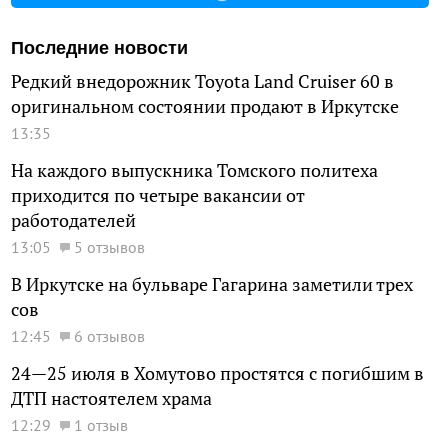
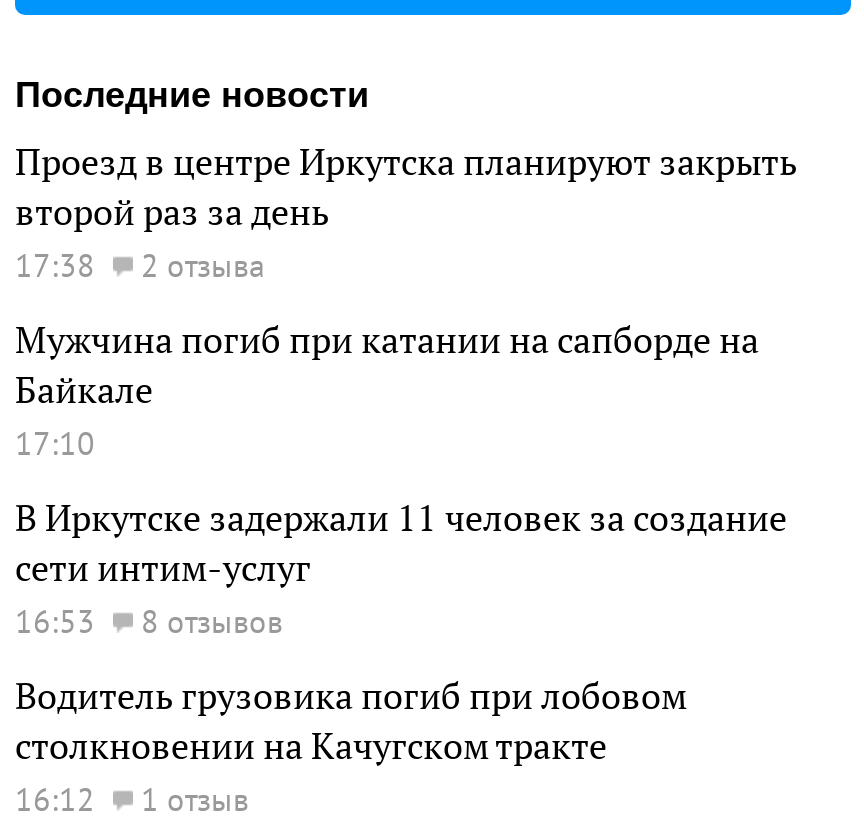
[11,69,399,142] Редкий внедорожник Toyota Land Cruiser 60 в | оригинальном состоянии продают в Иркутске | 13:35 -> [15,138,797,284] Проезд в центре Иркутска планируют закрыть | второй раз за день | 17:38 | 2 отзыва
[11,158,378,256] На каждого выпускника Томского политеха | приходится по четыре вакансии от | работодателей | 13:05 | 5 отзывов -> [15,316,759,462] Мужчина погиб при катании на сапборде на | Байкале | 17:10
[11,272,413,345] В Иркутске на бульваре Гагарина заметили трех | сов | 12:45 | 6 отзывов -> [15,494,787,640] В Иркутске задержали 11 человек за создание | сети интим-услуг | 16:53 | 8 отзывов
[11,361,424,434] 24—25 июля в Хомутово простятся с погибшим в | ДТП настоятелем храма | 12:29 -> [15,672,687,818] Водитель грузовика погиб при лобовом | столкновении на Качугском тракте | 16:12

